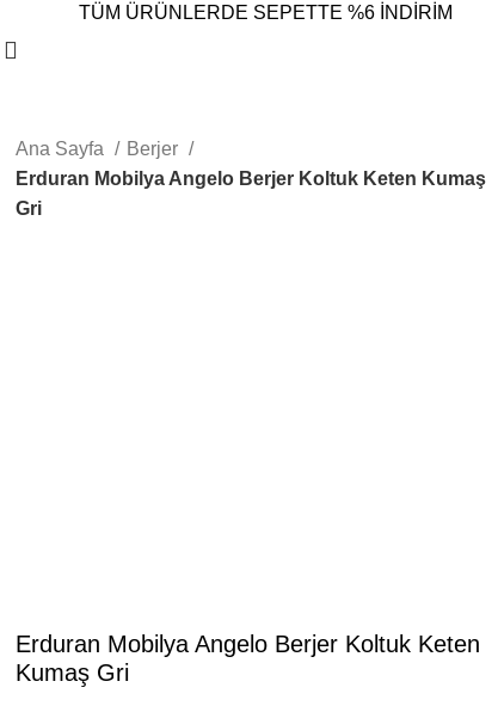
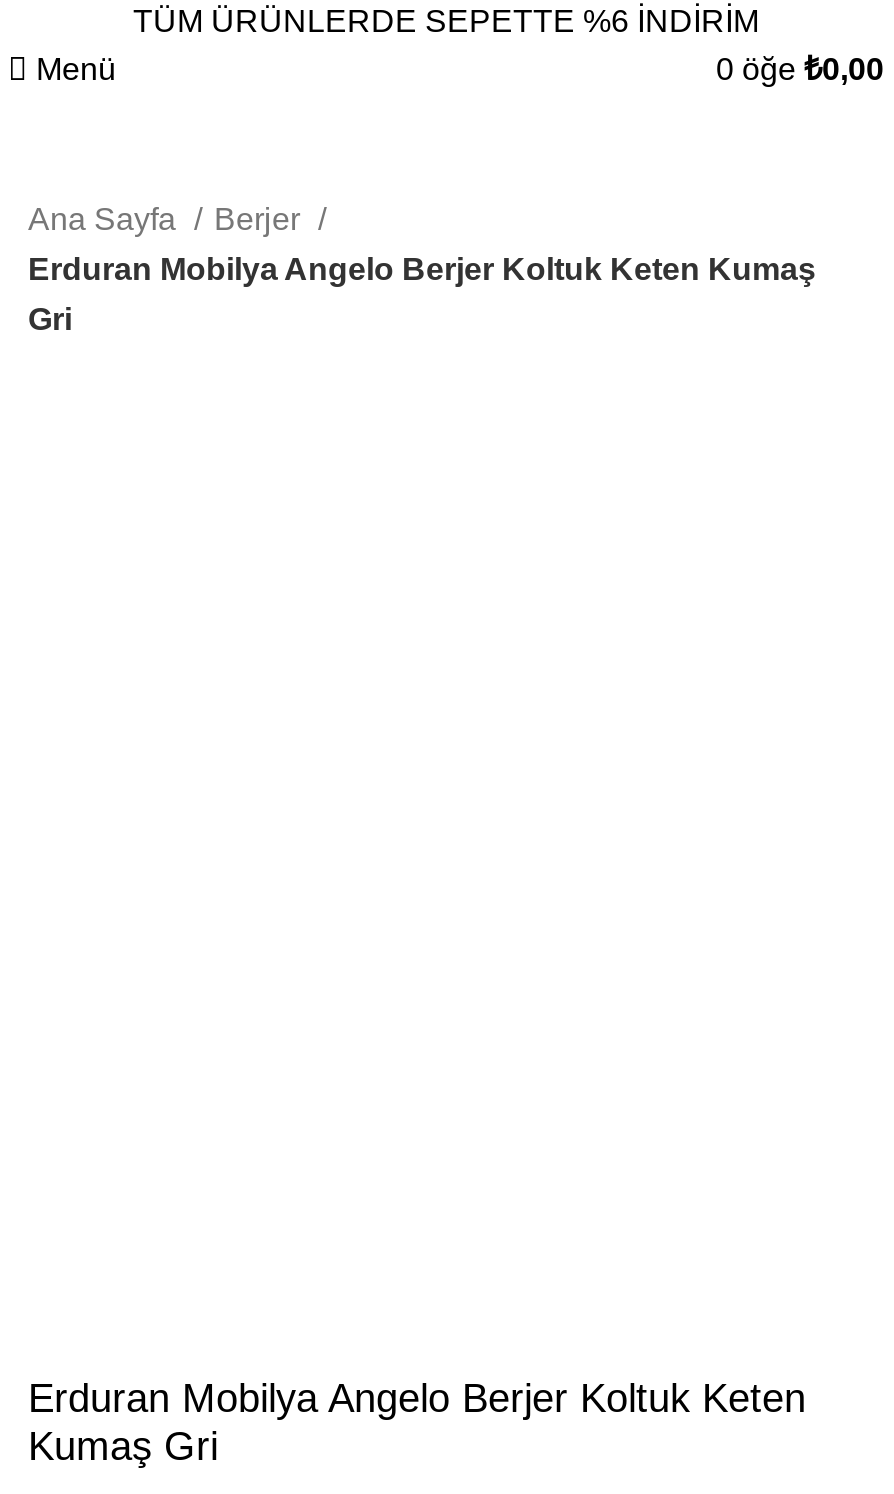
none -> [36,52,884,86] Menü | 0 öğe ₺0,00

